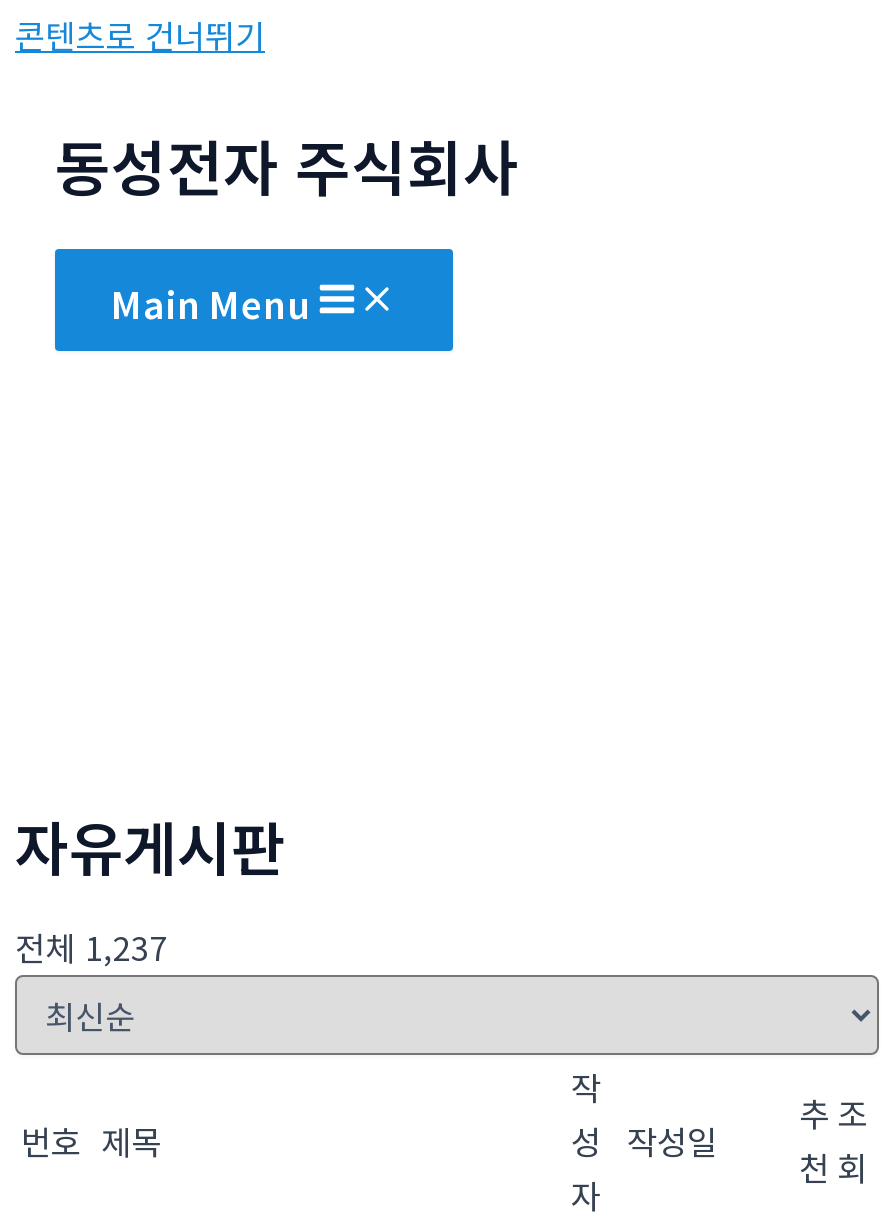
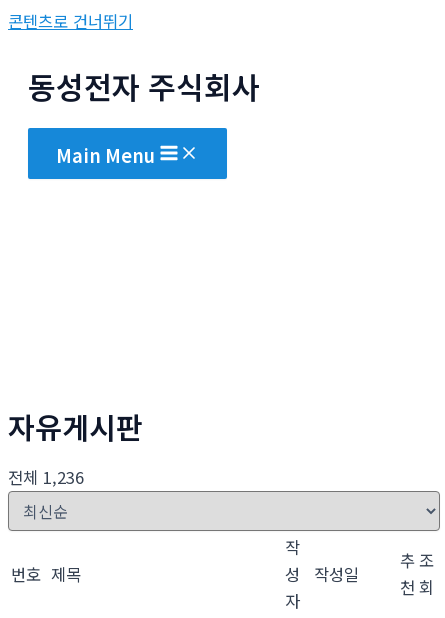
[15,922,167,970] 전체 1,237 -> [8,465,84,489] 전체 1,236

